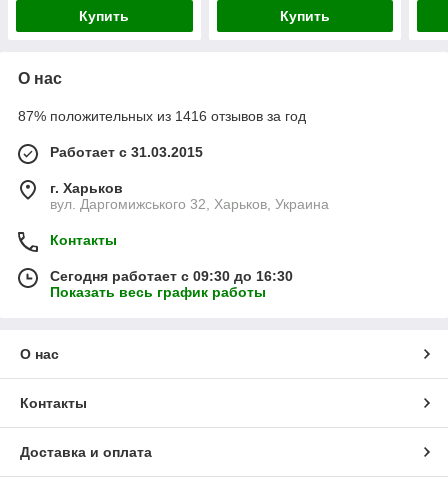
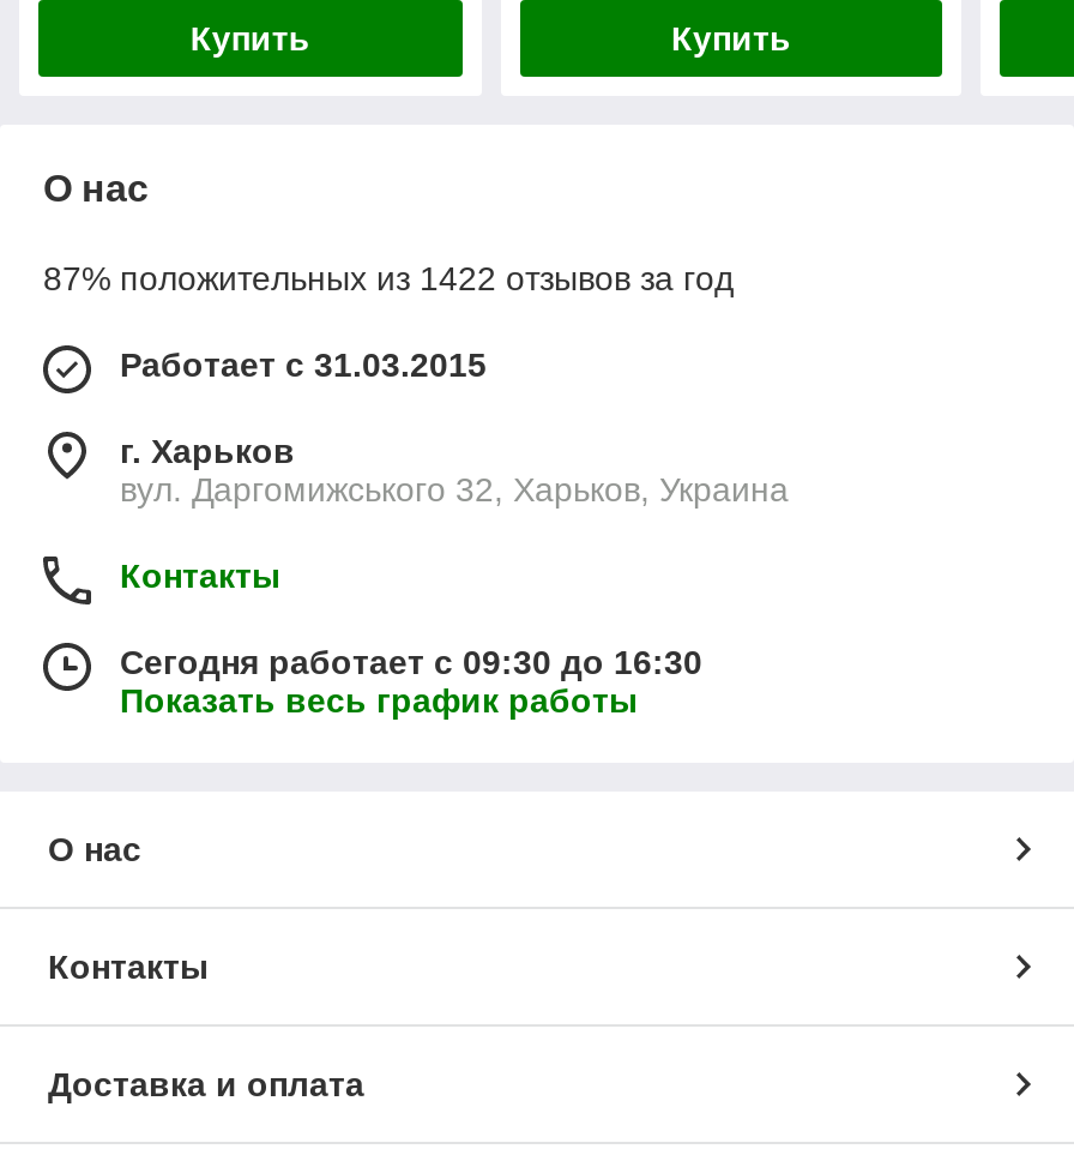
[18,108,306,124] 87% положительных из 1416 отзывов за год -> [43,259,734,297] 87% положительных из 1422 отзывов за год

